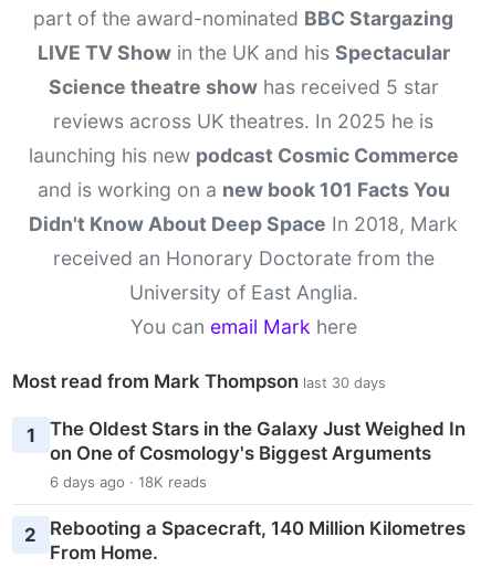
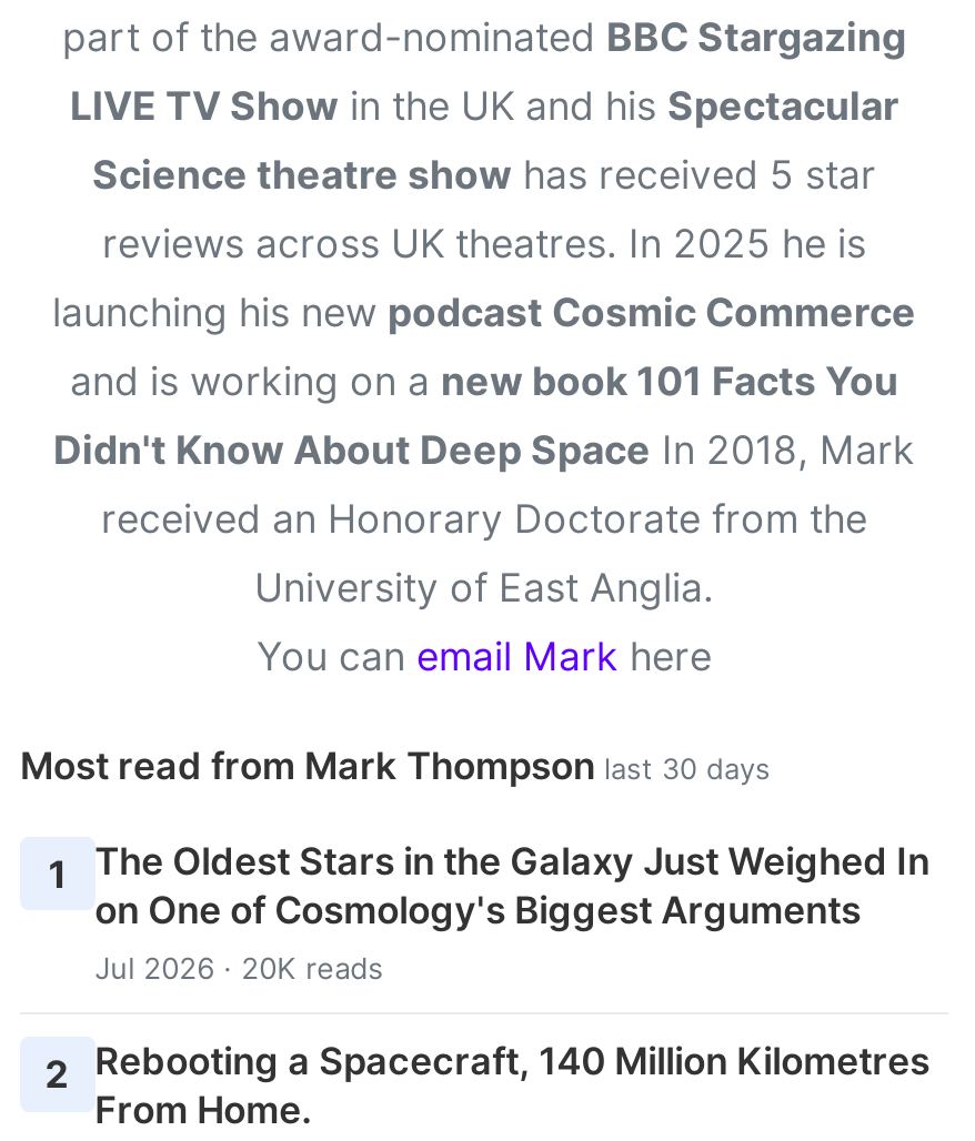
[49,473,206,490] 6 days ago · 18K reads -> [95,950,383,985] Jul 2026 · 20K reads

